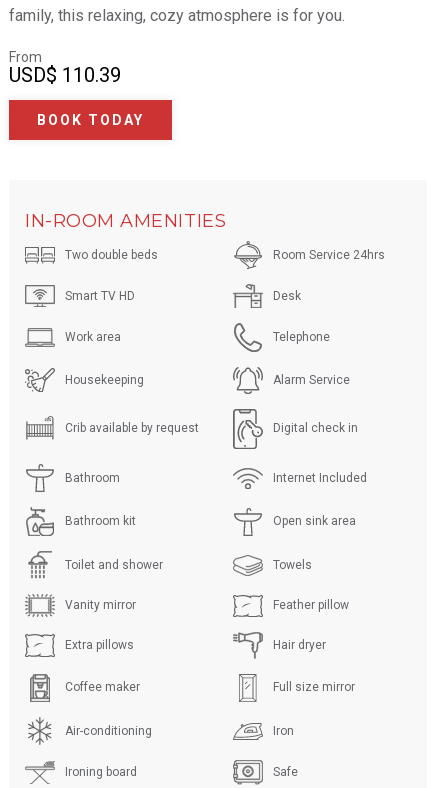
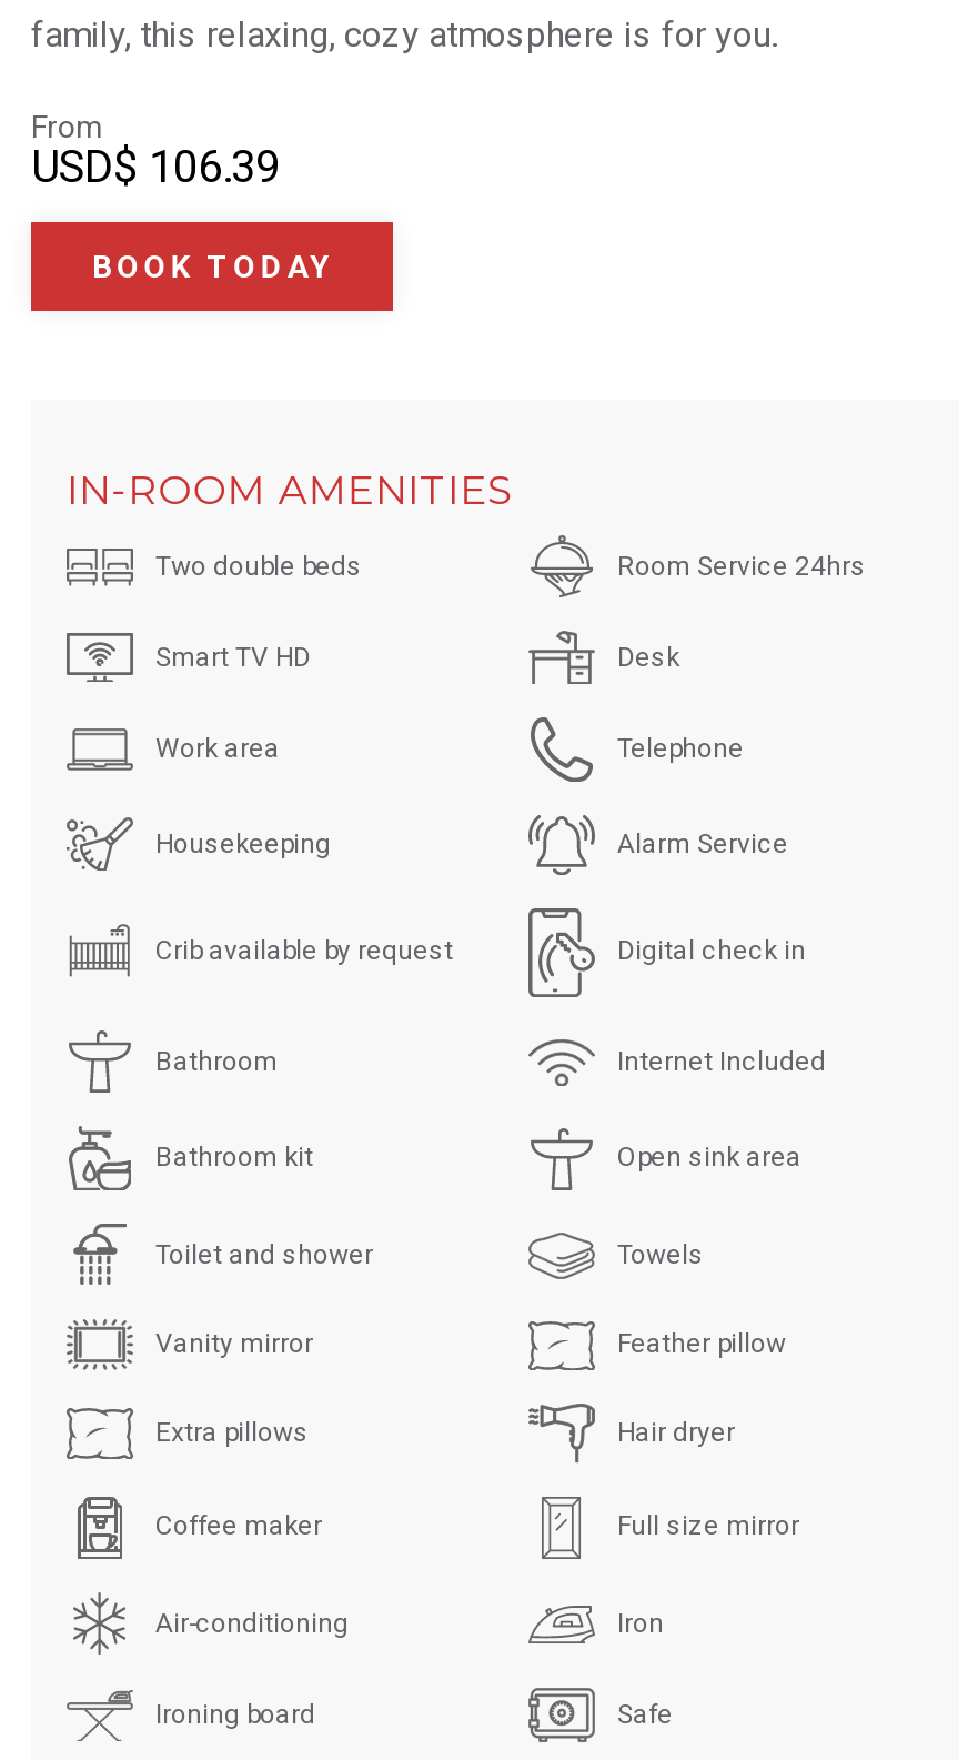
[9,63,121,87] USD$ 110.39 -> [31,141,280,194] USD$ 106.39

